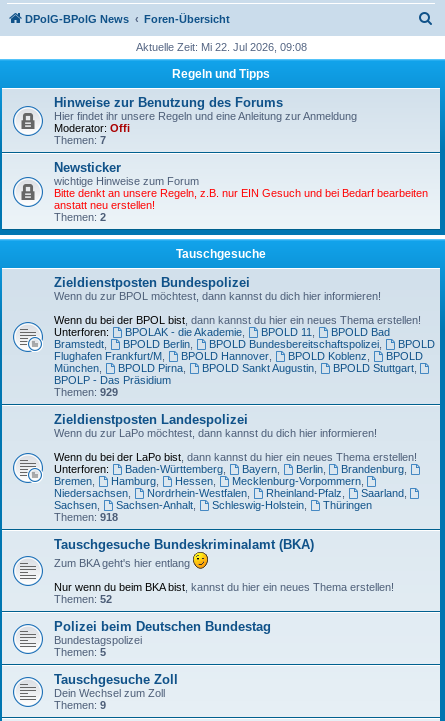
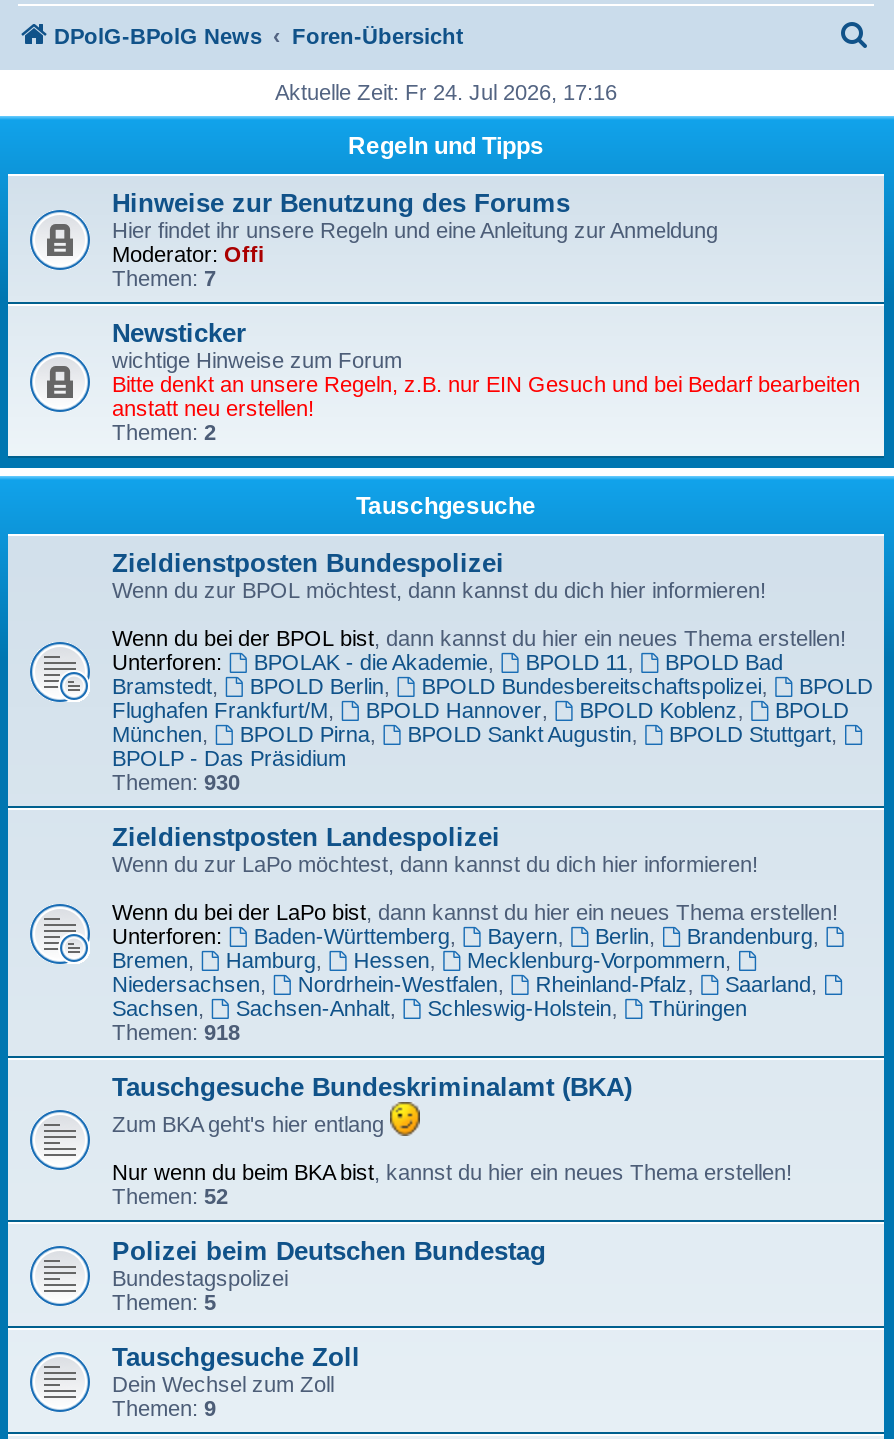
[135,41,306,53] Aktuelle Zeit: Mi 22. Jul 2026, 09:08 -> [275,80,617,104] Aktuelle Zeit: Fr 24. Jul 2026, 17:16
[54,386,118,398] Themen: 929 -> [112,770,240,794] Themen: 930

